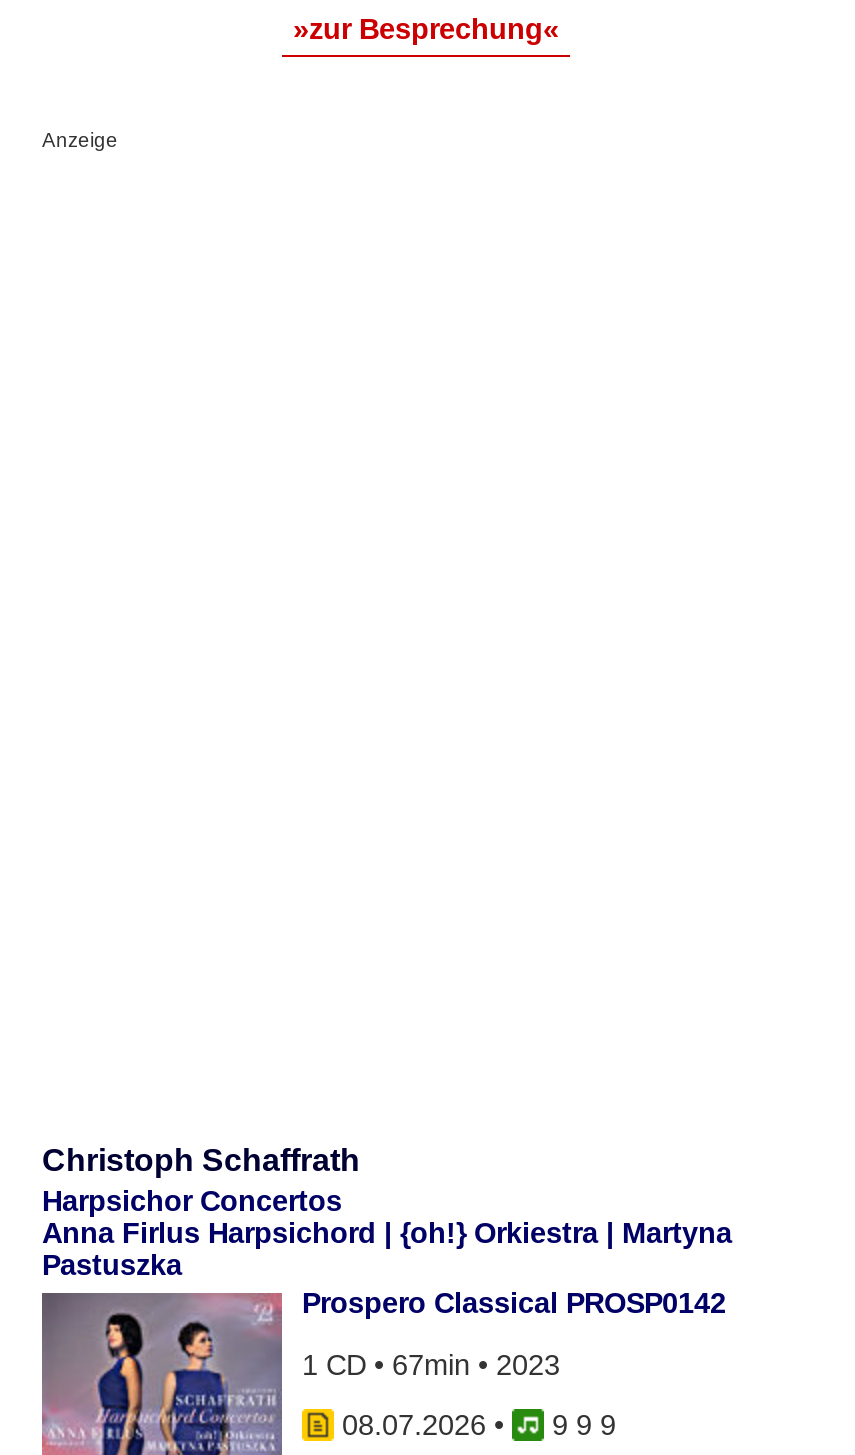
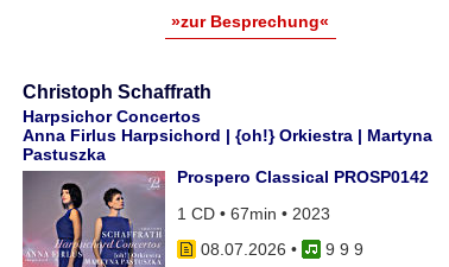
[42,129,118,151] Anzeige -> none

